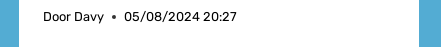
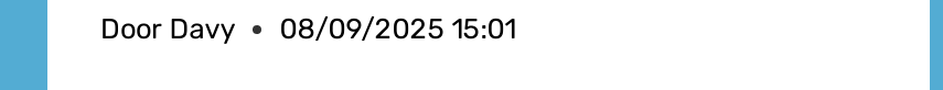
[43,9,237,24] Door Davy 05/08/2024 20:27 -> [100,13,516,46] Door Davy 08/09/2025 15:01

